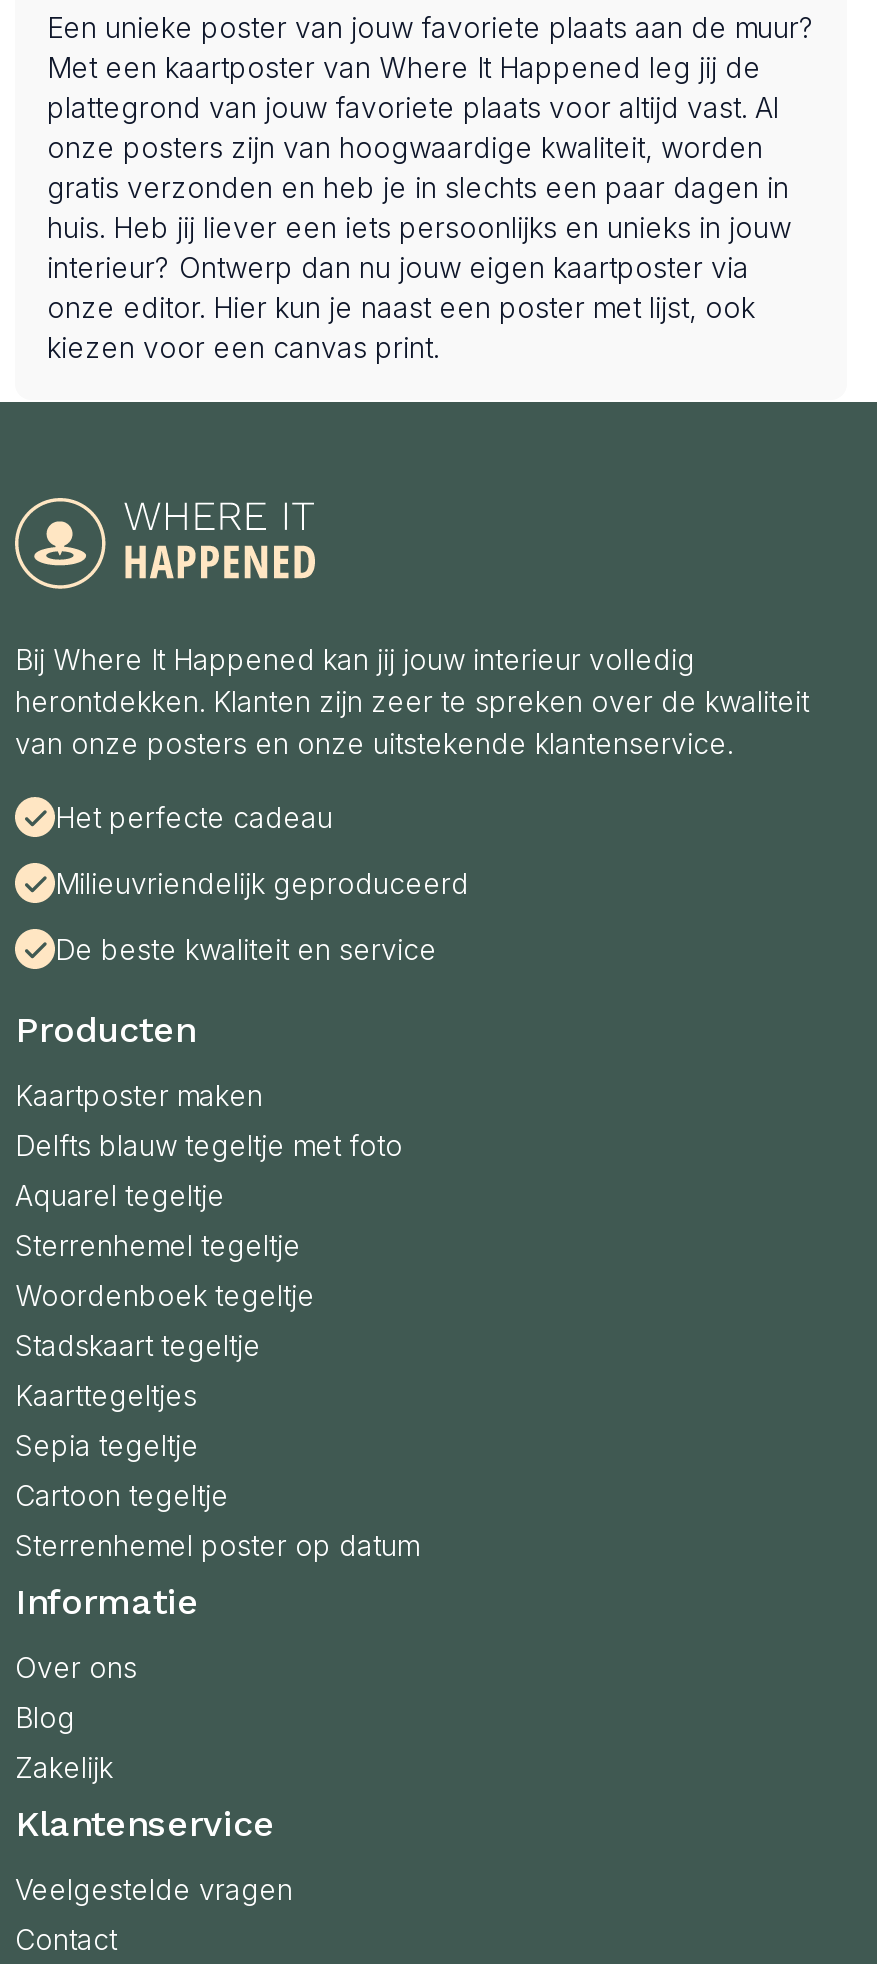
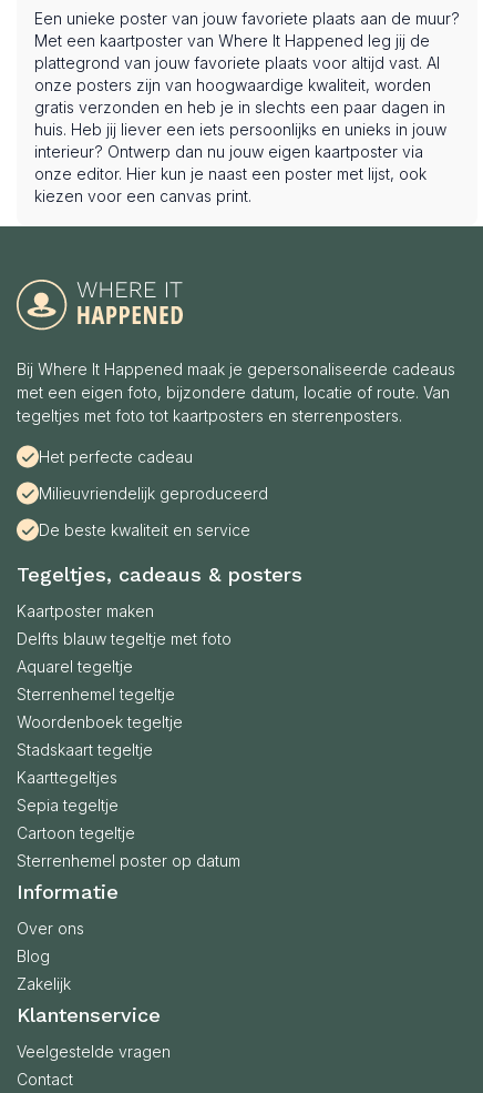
[15,641,809,759] Bij Where It Happened kan jij jouw interieur volledig | herontdekken. Klanten zijn zeer te spreken over de kwaliteit | van onze posters en onze uitstekende klantenservice. -> [17,359,455,425] Bij Where It Happened maak je gepersonaliseerde cadeaus | met een eigen foto, bijzondere datum, locatie of route. Van | tegeltjes met foto tot kaartposters en sterrenposters.
[15,1007,195,1049] Producten -> [17,562,302,585] Tegeltjes, cadeaus & posters

